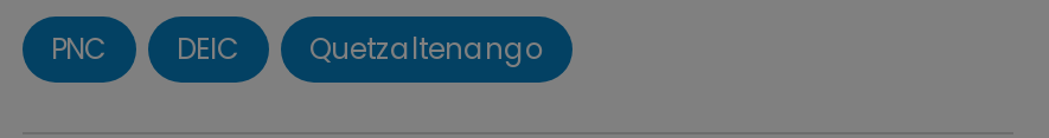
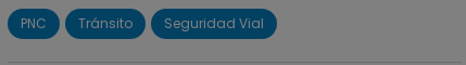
[177,27,544,67] DEIC | Quetzaltenango -> [78,14,264,32] Tránsito | Seguridad Vial

